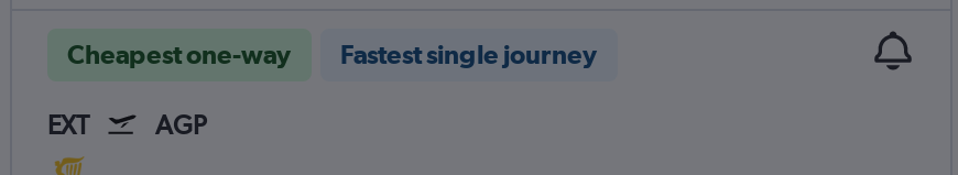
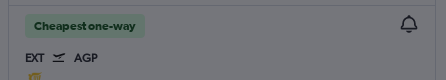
[340,40,598,70] Fastest single journey -> none

